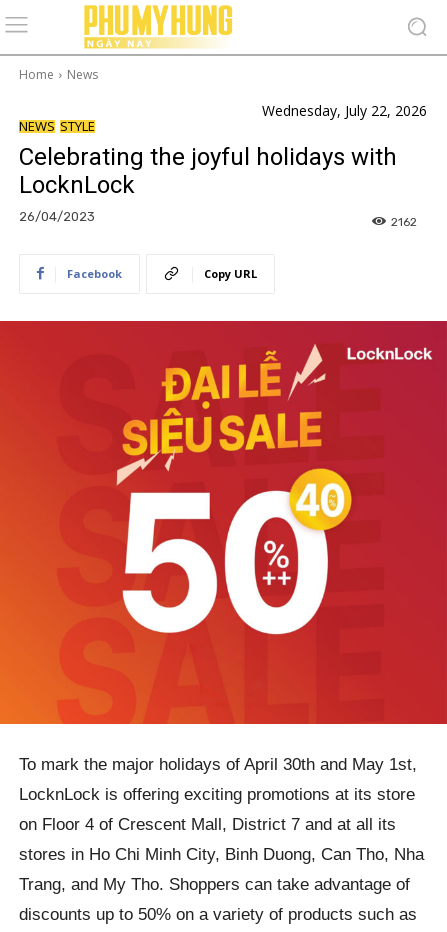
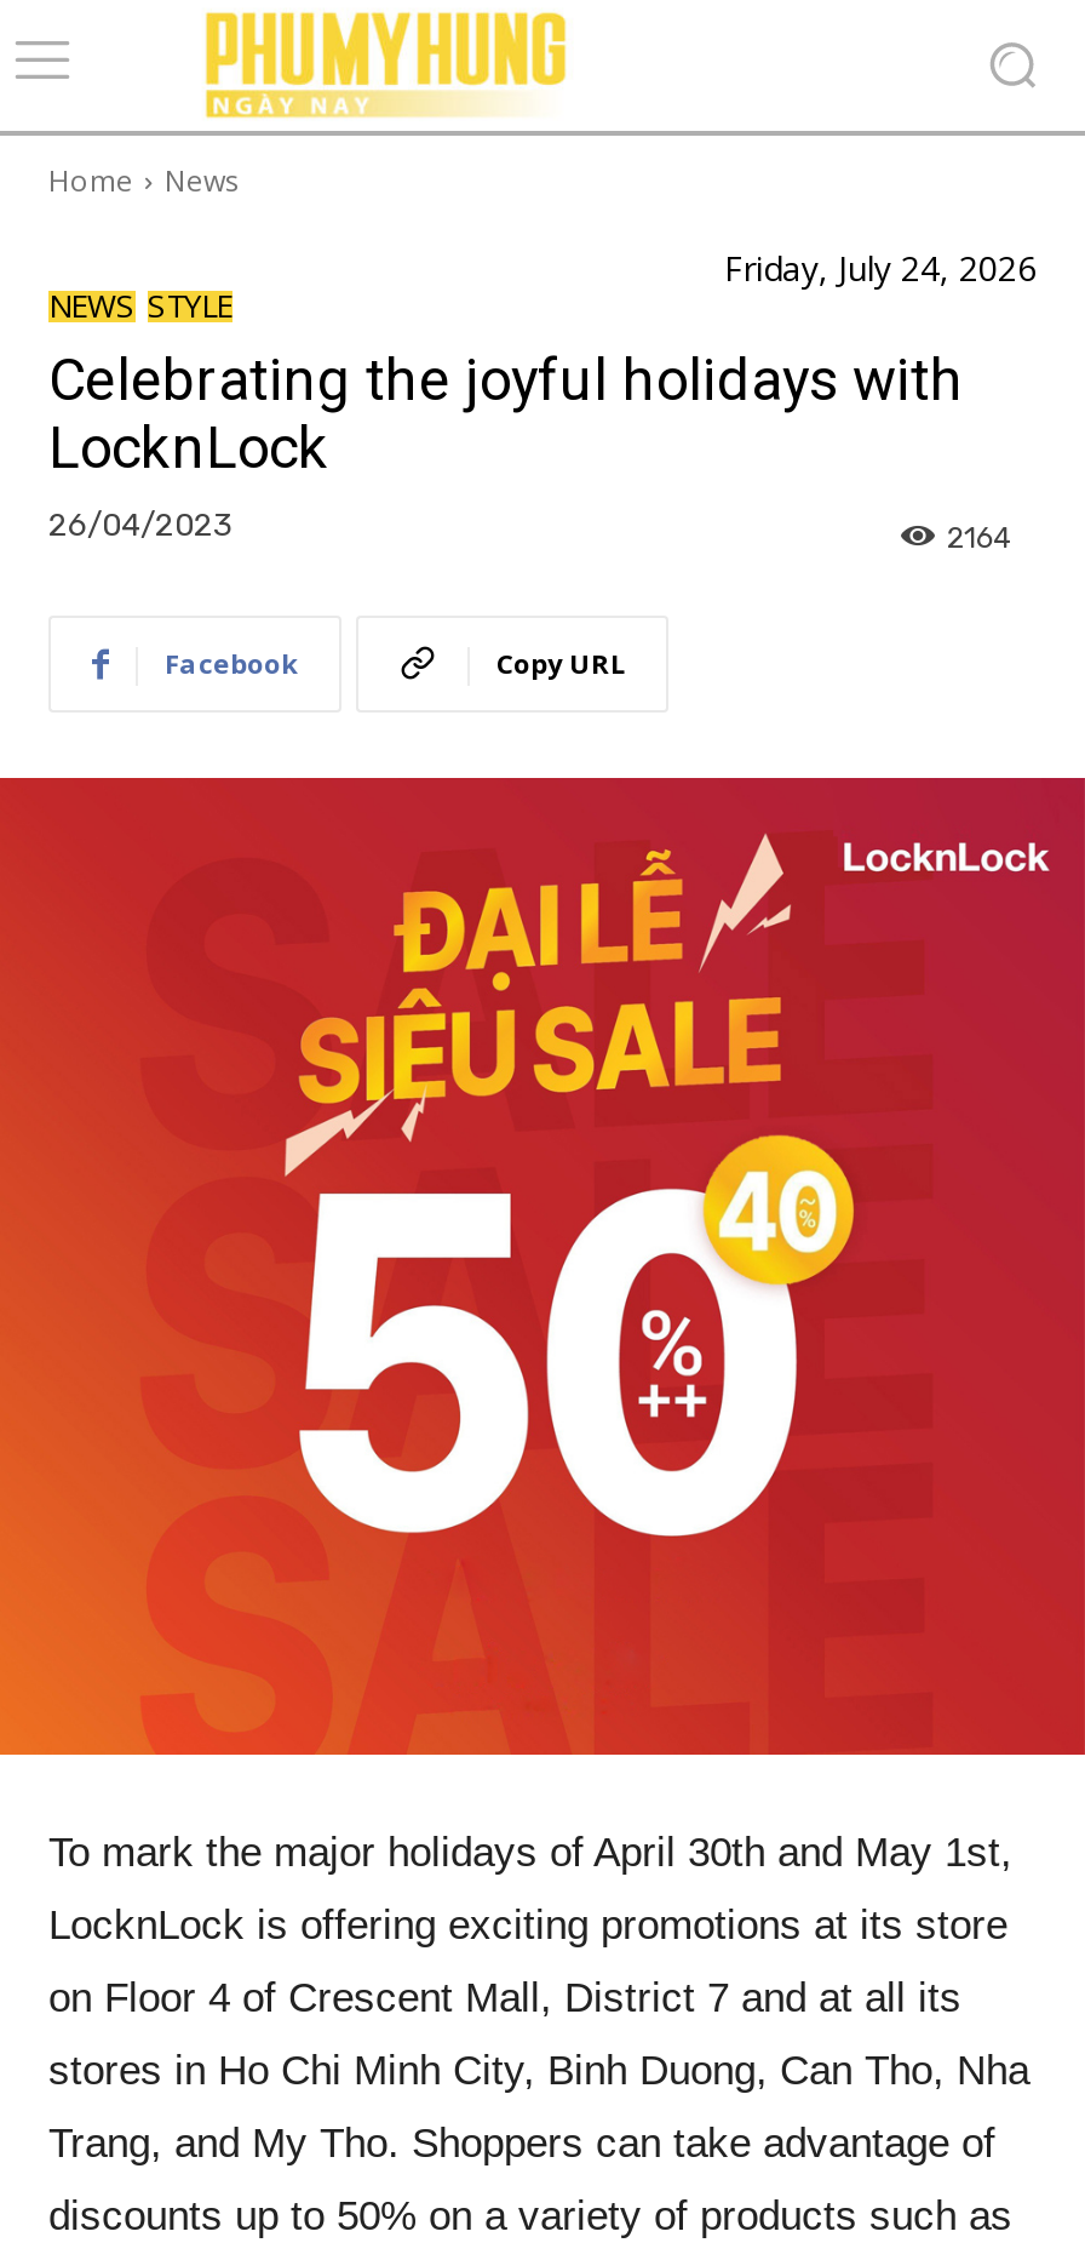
[262,101,427,120] Wednesday, July 22, 2026 -> [724,246,1037,292] Friday, July 24, 2026
[391,215,417,229] 2162 -> [947,521,1012,555] 2164

